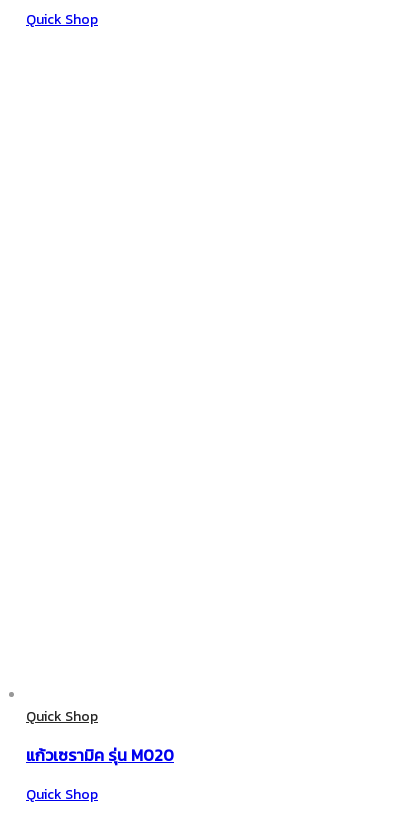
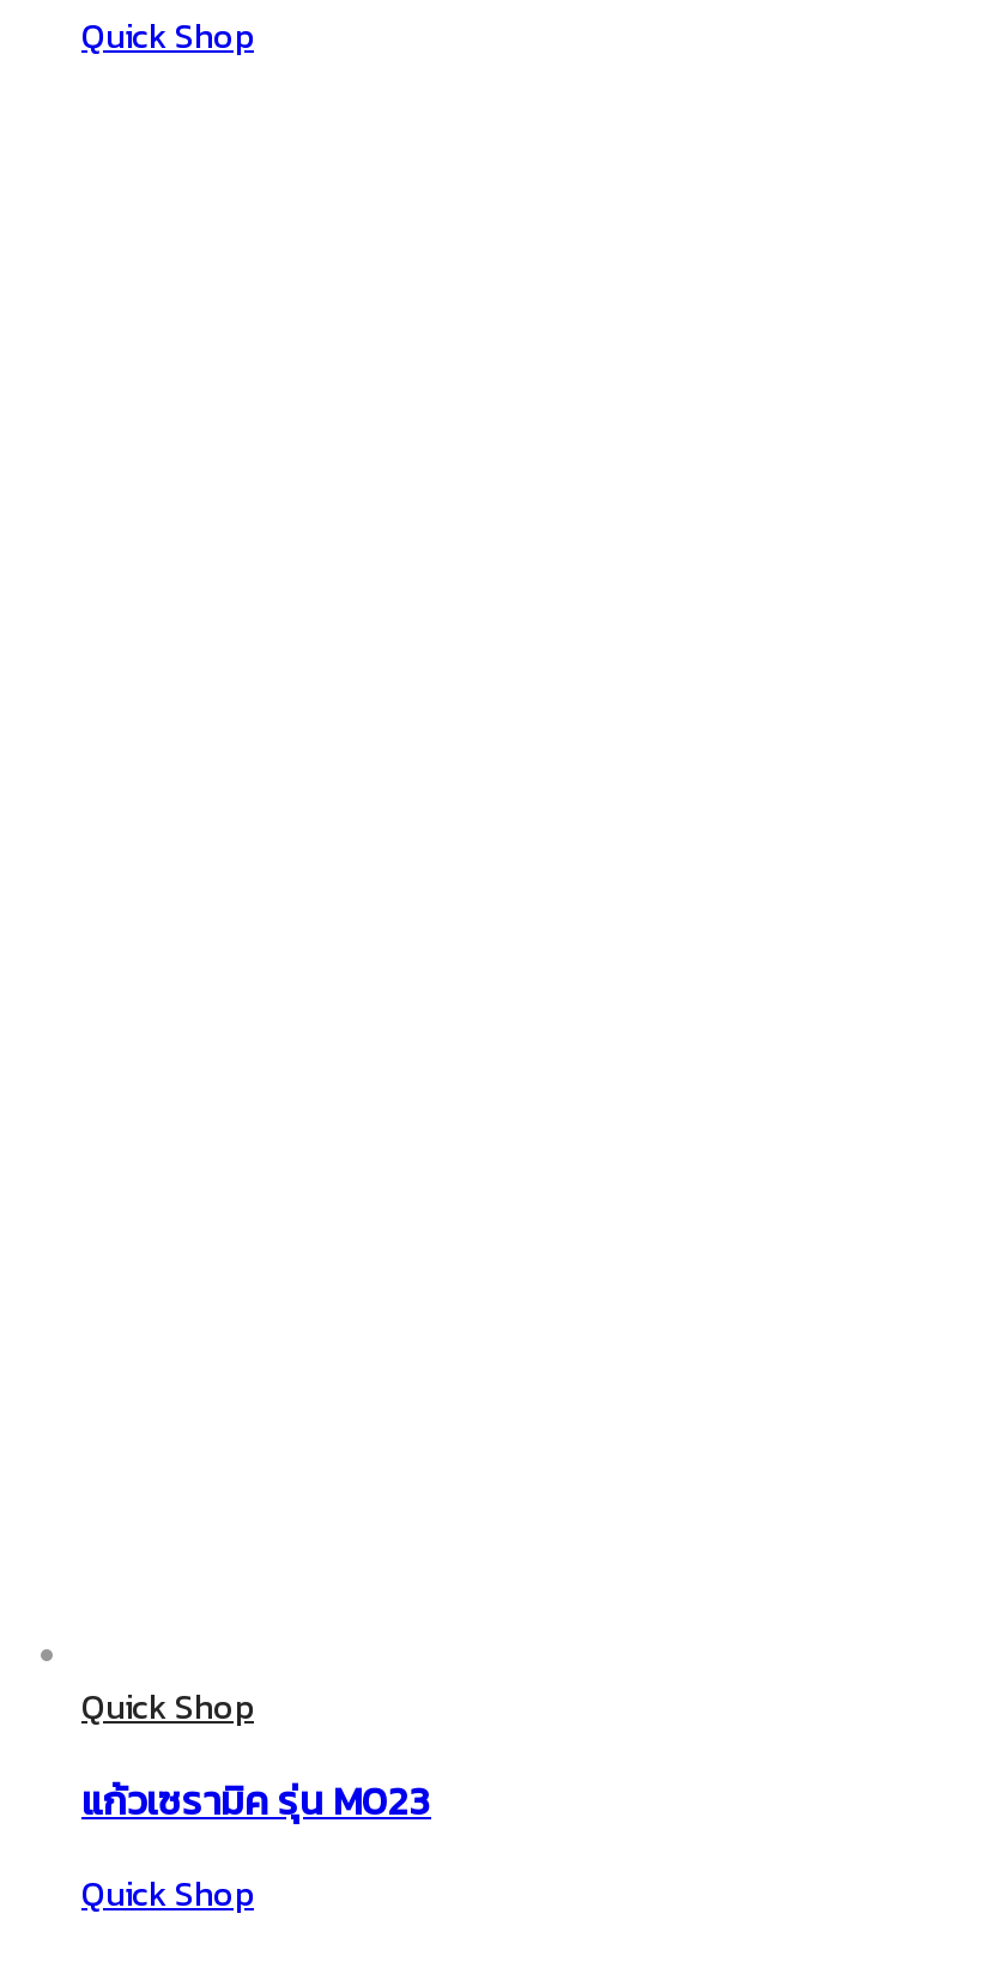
[26,743,174,767] แก้วเซรามิค รุ่น M020 -> [81,1772,431,1829] แก้วเซรามิค รุ่น M023

